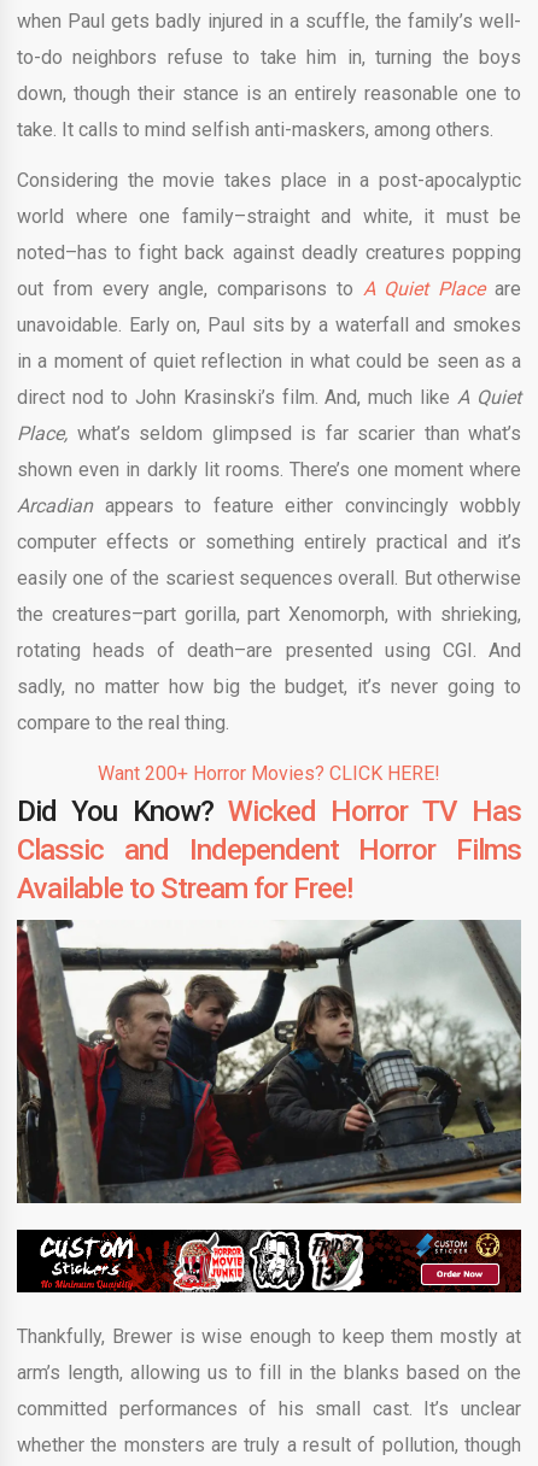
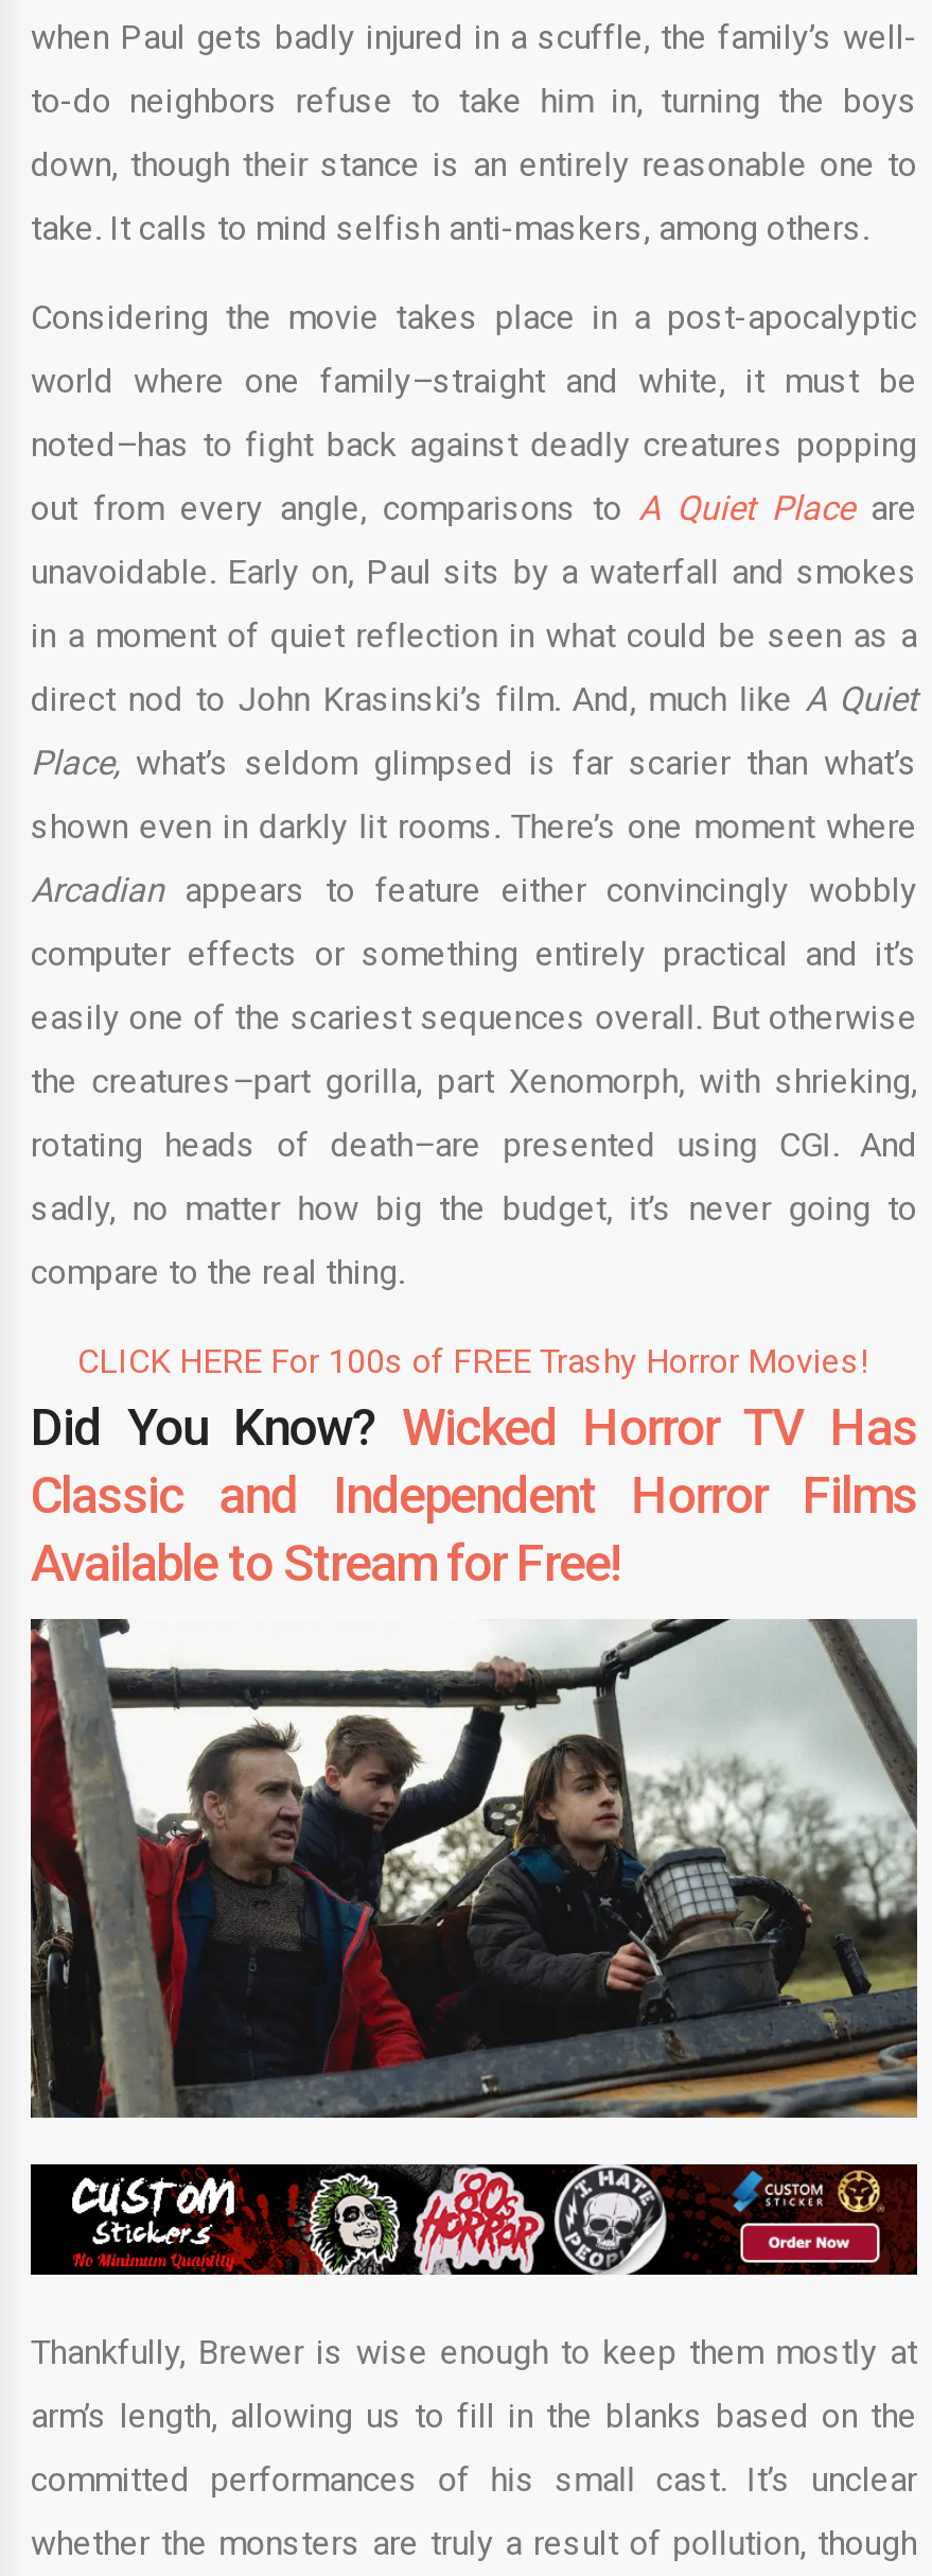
[98,762,440,785] Want 200+ Horror Movies? CLICK HERE! -> [77,1341,871,1381] CLICK HERE For 100s of FREE Trashy Horror Movies!
[172,1228,379,1294] [image] -> [306,2164,669,2275] [image]

